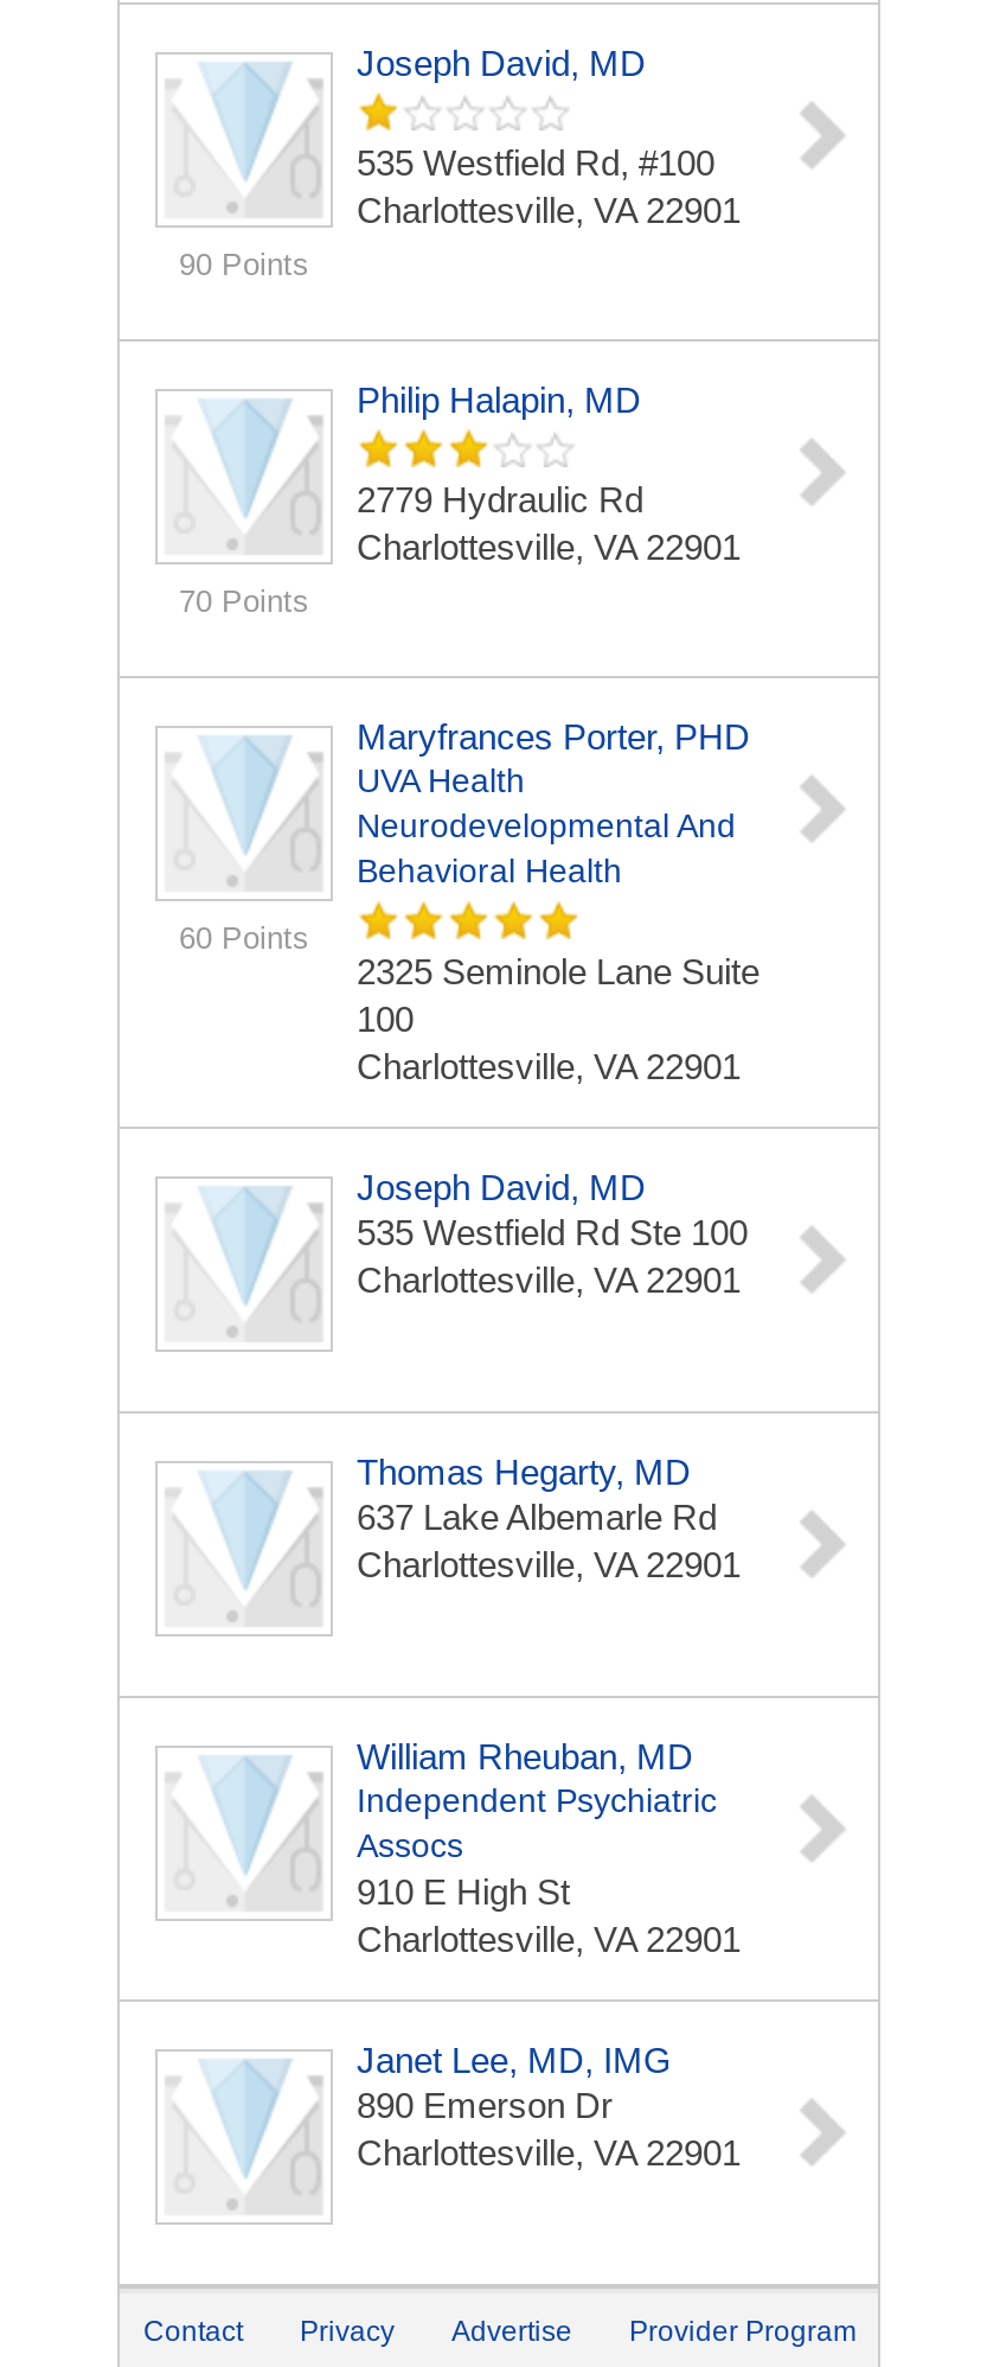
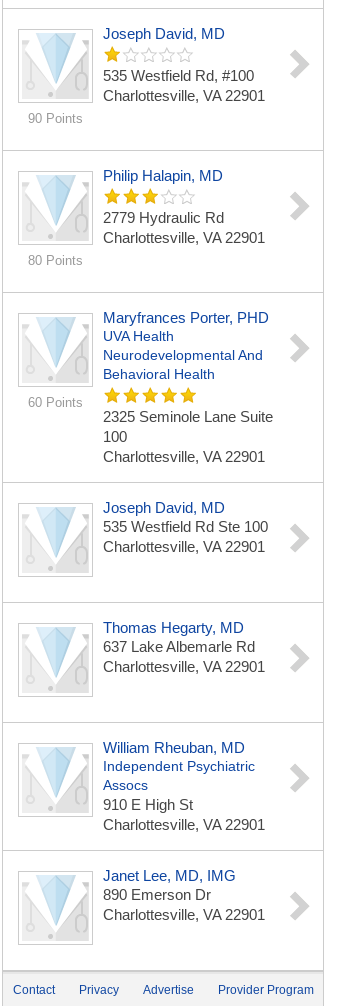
[179,583,309,619] 70 Points -> [28,253,83,268] 80 Points

